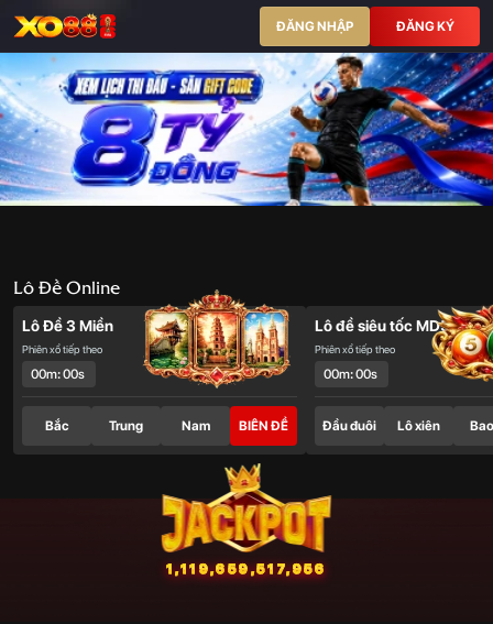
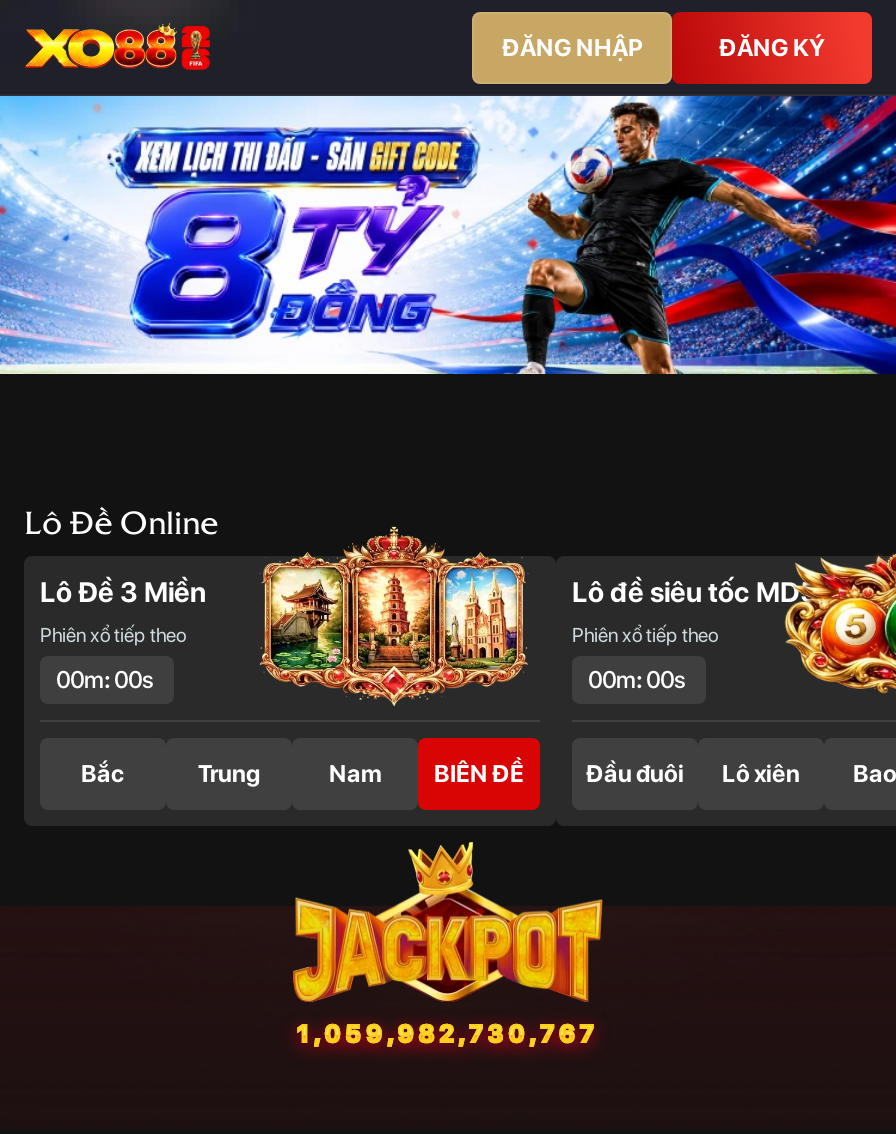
[166,561,327,576] 1,119,659,517,956 -> [297,1019,599,1047] 1,059,982,730,767

